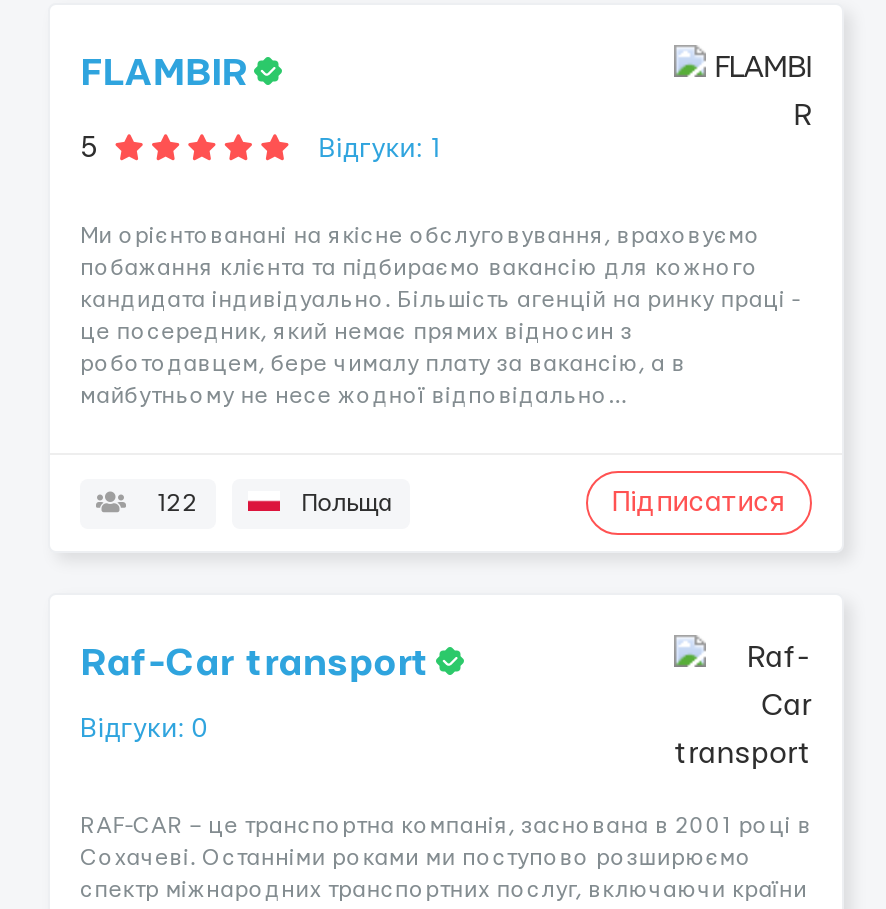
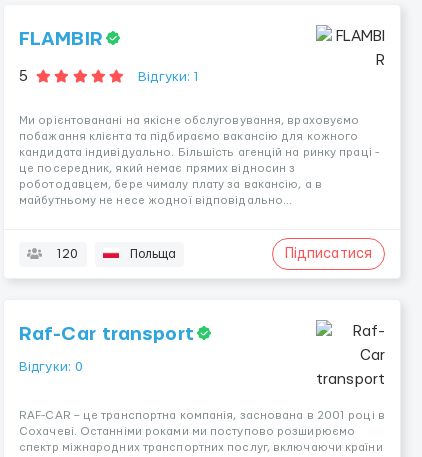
[156,490,199,514] 122 -> [57,247,78,259] 120

